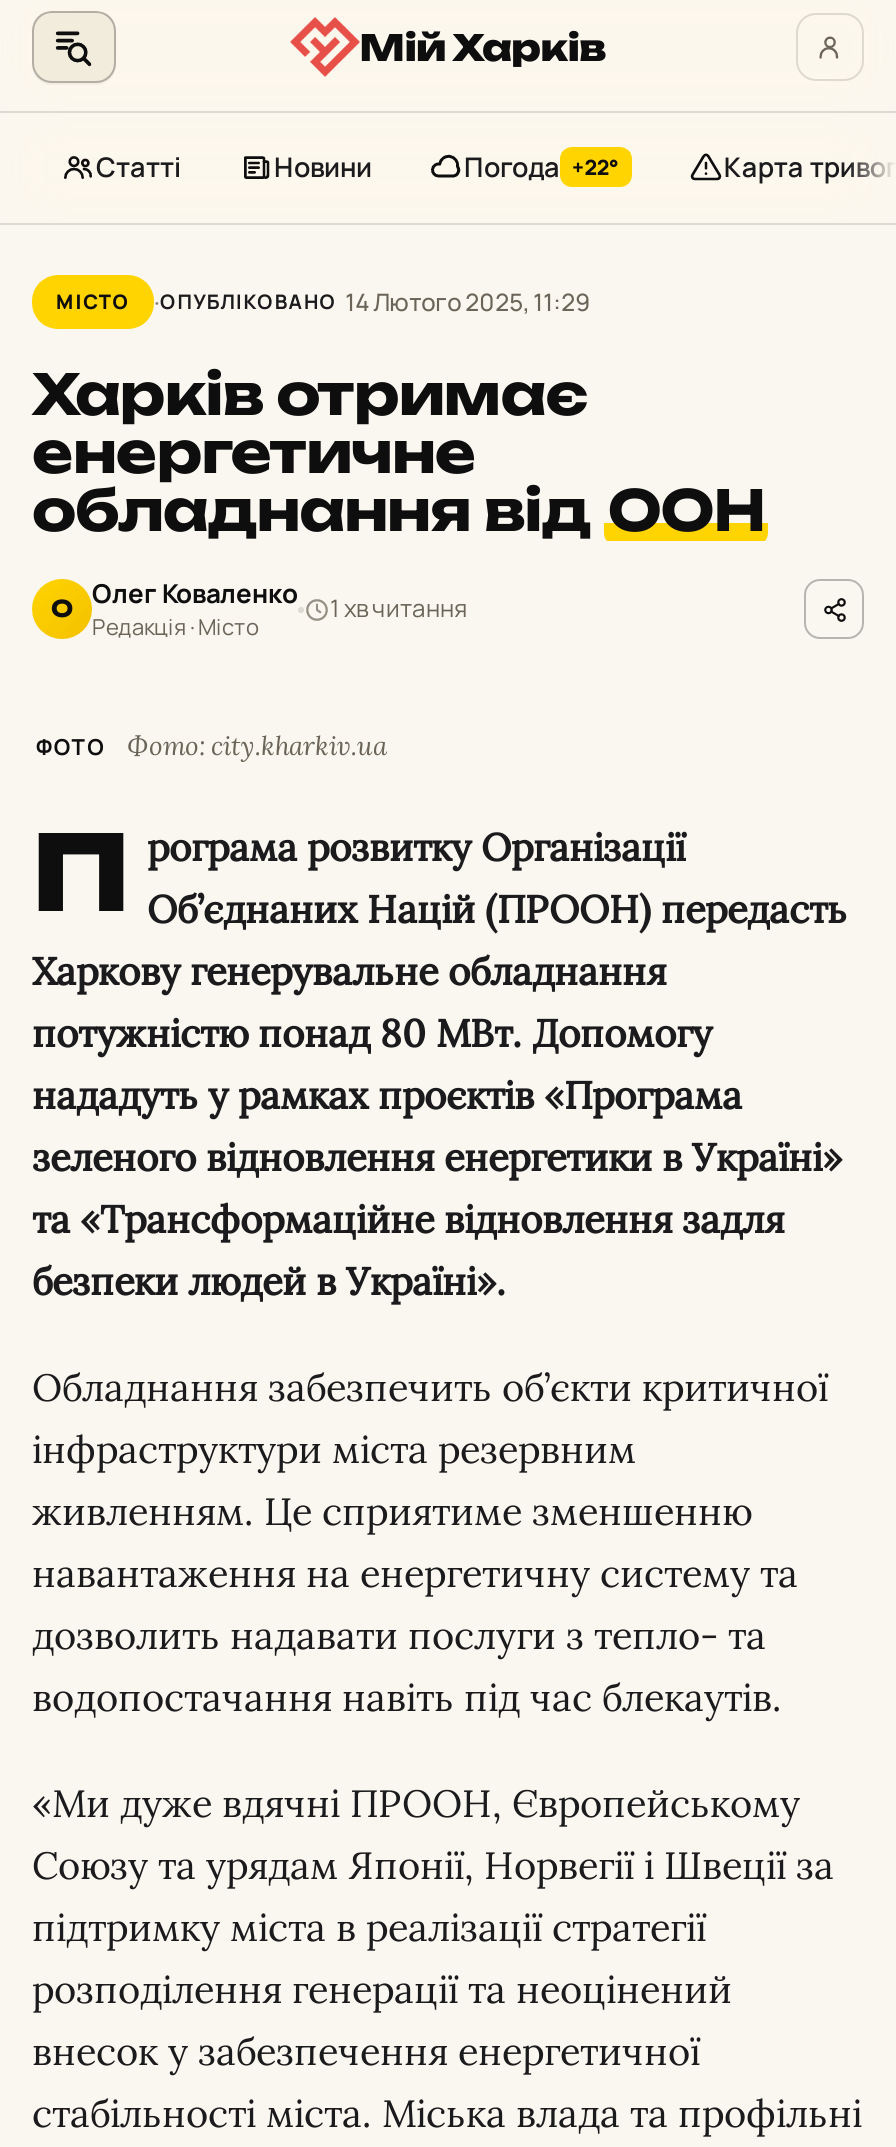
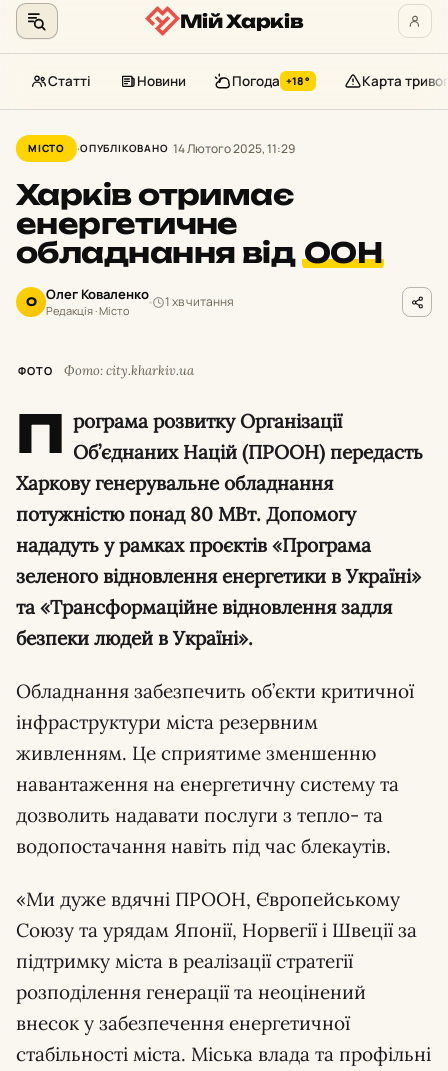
[464,149,620,185] Погода +22° -> [232,72,310,90] Погода +18°

